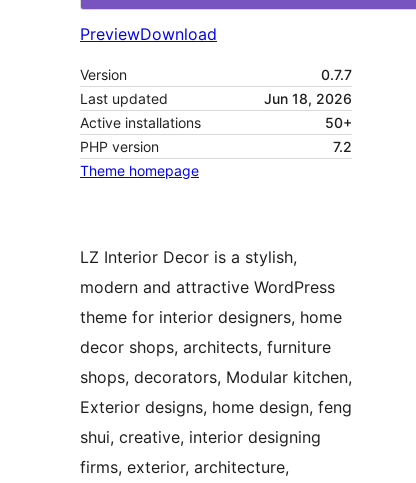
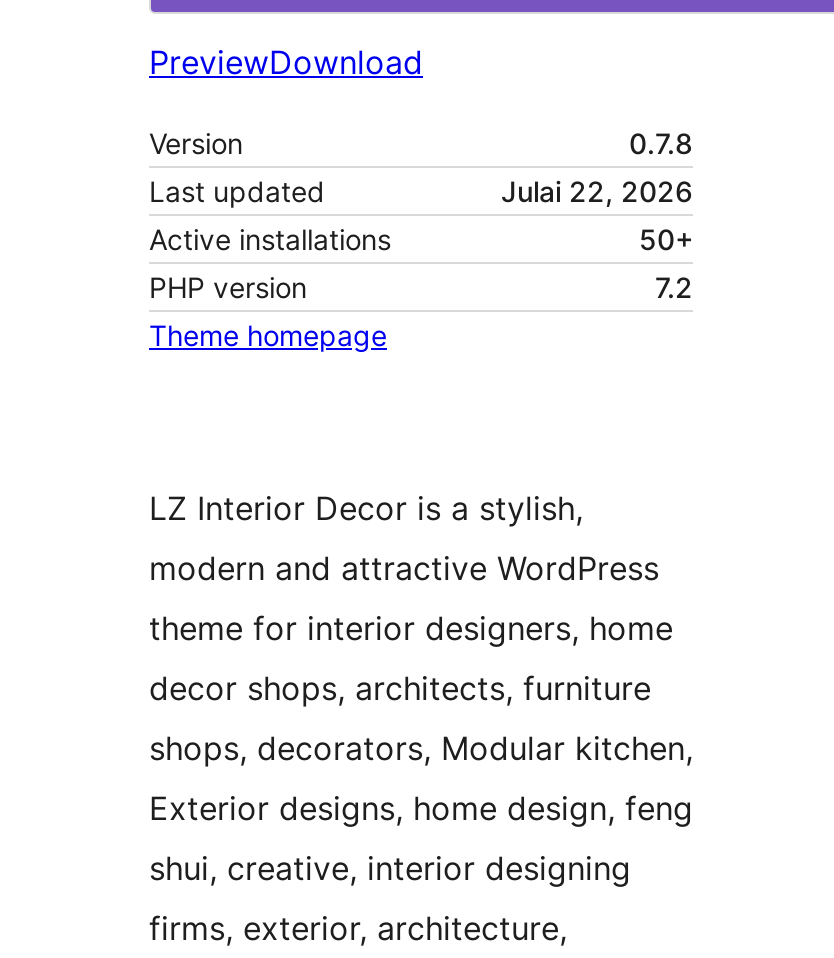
[321,66,352,83] 0.7.7 -> [629,126,693,160] 0.7.8
[264,90,352,107] Jun 18, 2026 -> [501,174,693,208] Julai 22, 2026

